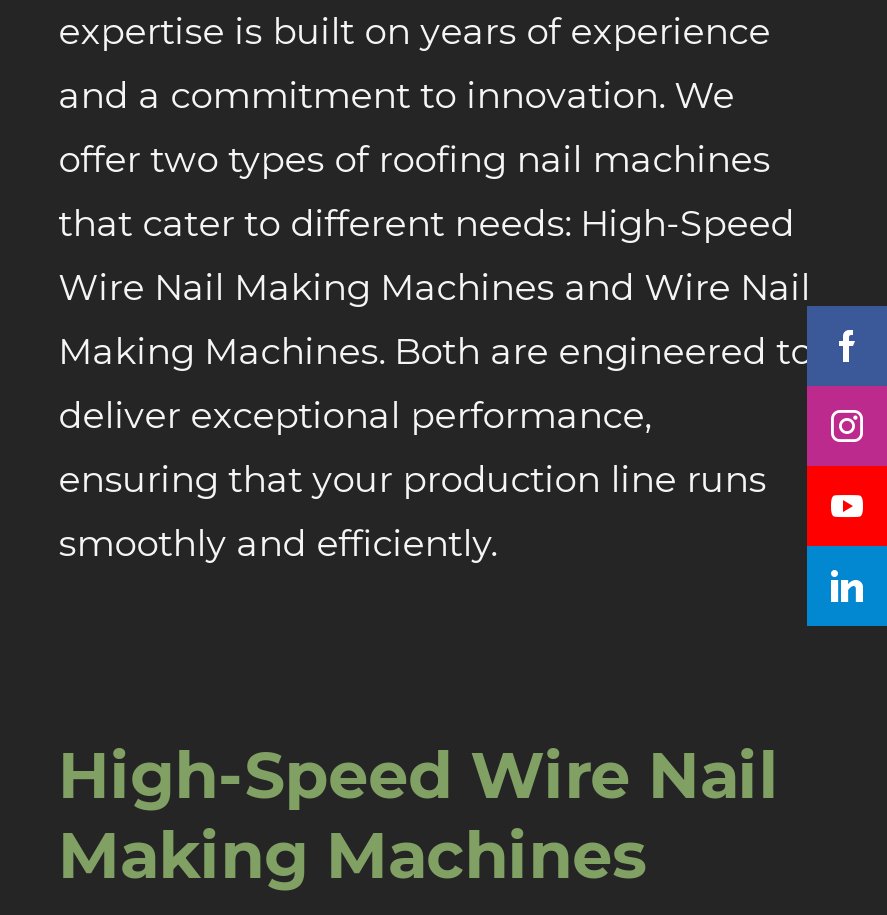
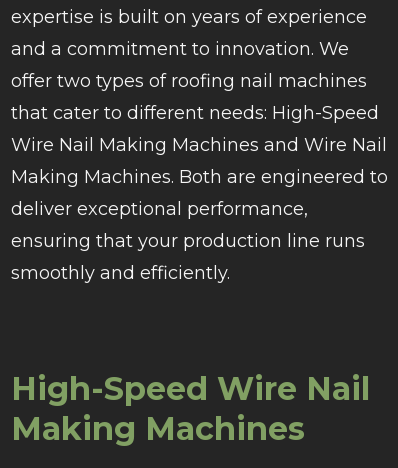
[805,304,881,628] [image] -> none

